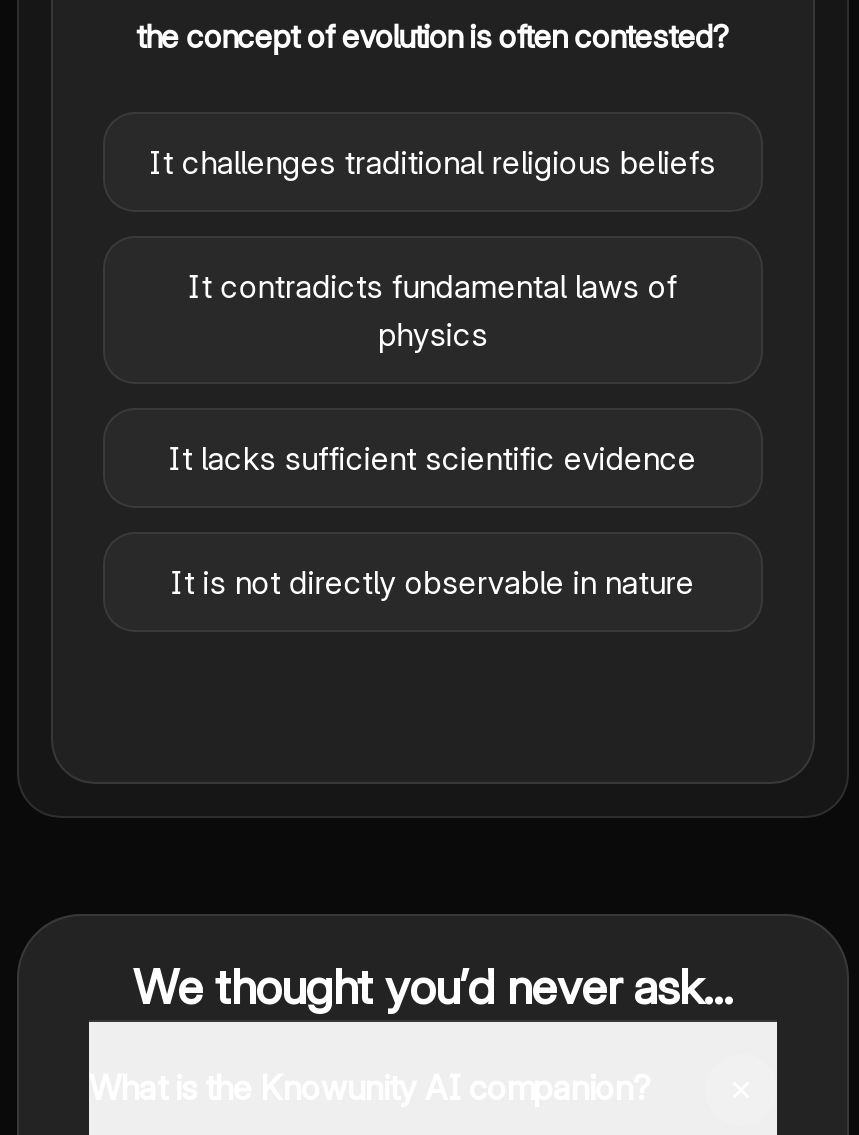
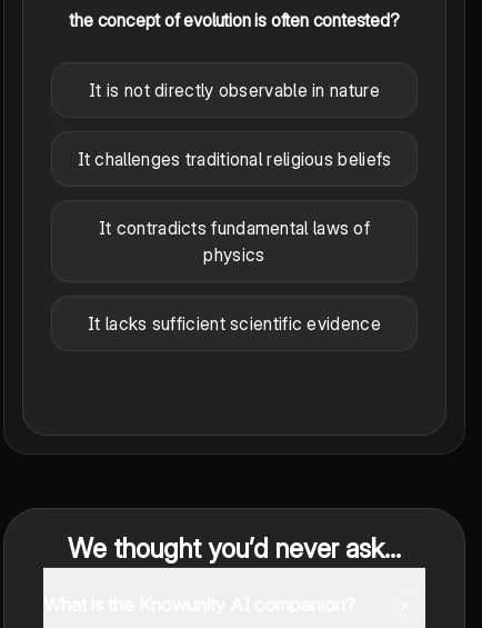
moved [150,142,716,478] -> [77,148,391,334]: It challenges traditional religious beliefs | It contradicts fundamental laws of | physics | It lacks sufficient scientific evidence
moved [171,562,695,602] -> [89,79,380,101]: It is not directly observable in nature

